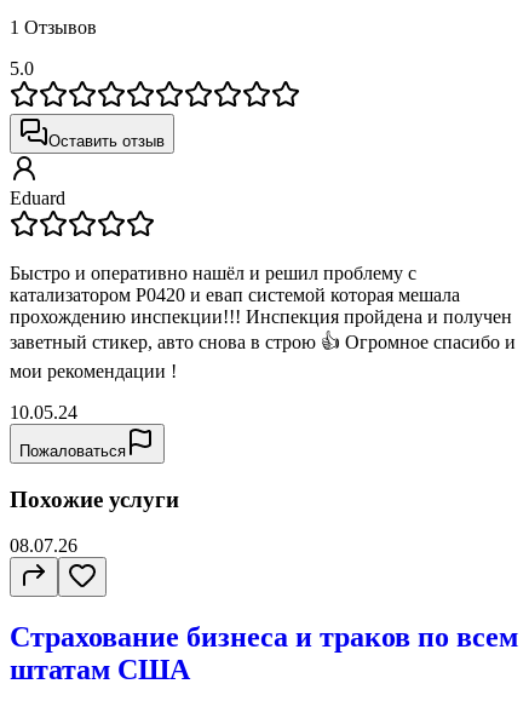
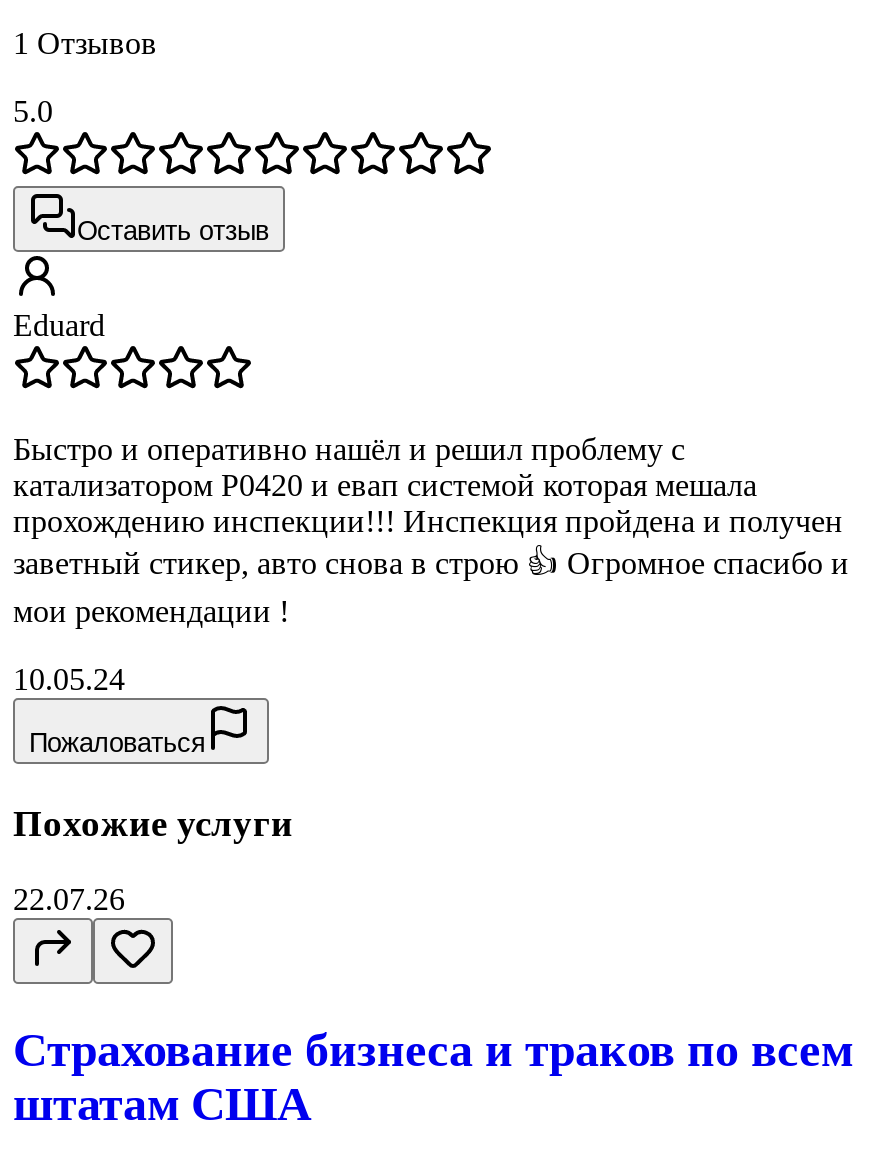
[10,535,77,556] 08.07.26 -> [13,883,125,917] 22.07.26

